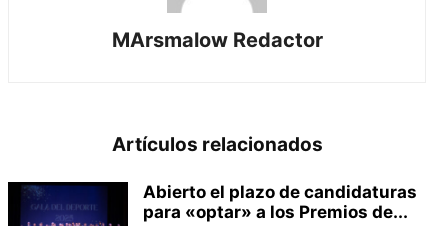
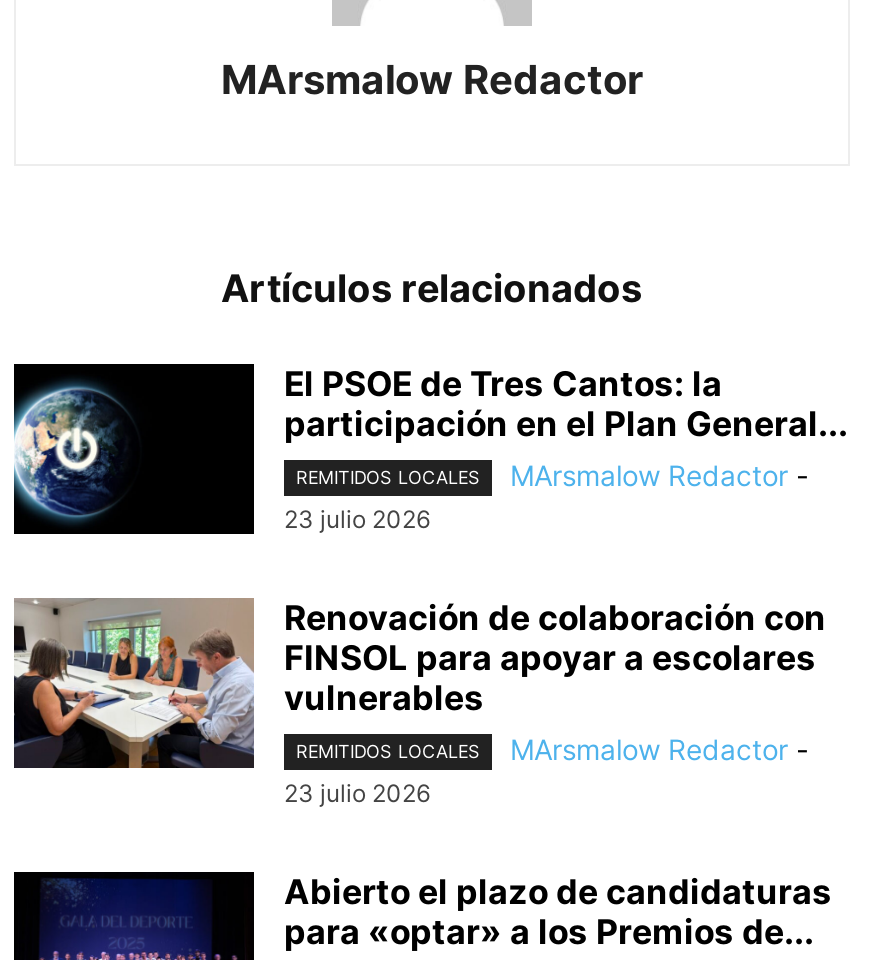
none -> [12,364,848,809] [image] | El PSOE de Tres Cantos: la | participación en el Plan General... | REMITIDOS LOCALES | MArsmalow Redactor - | 23 julio 2026 | Renovación de colaboración con | FINSOL para apoyar a escolares | vulnerables | REMITIDOS LOCALES | MArsmalow Redactor - | 23 julio 2026
none -> [12,596,256,770] [image]

